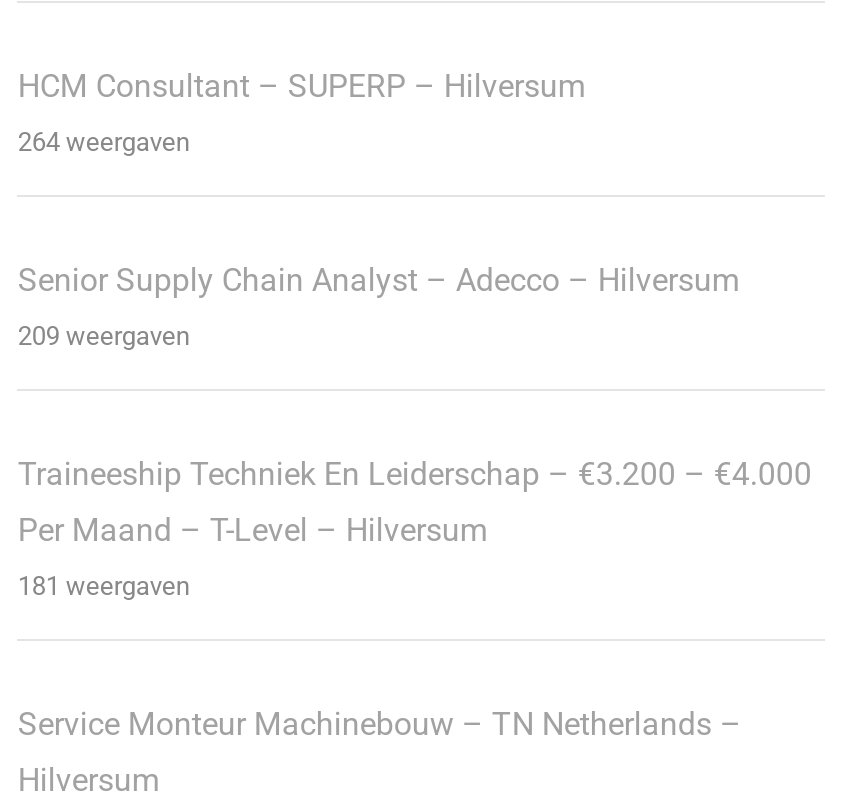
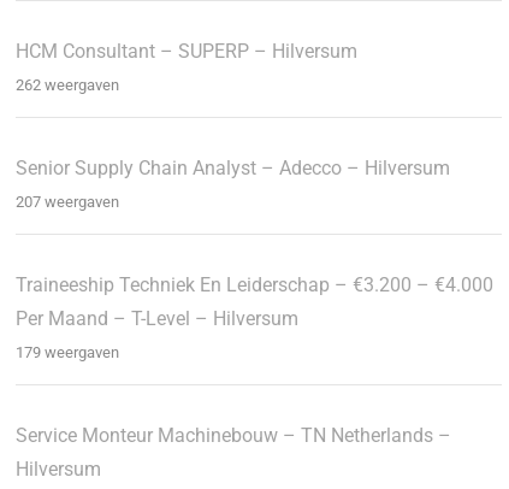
[18,126,190,156] 264 weergaven -> [16,76,120,94] 262 weergaven
[18,320,190,350] 209 weergaven -> [16,193,120,211] 207 weergaven
[18,570,190,600] 181 weergaven -> [16,344,120,362] 179 weergaven

